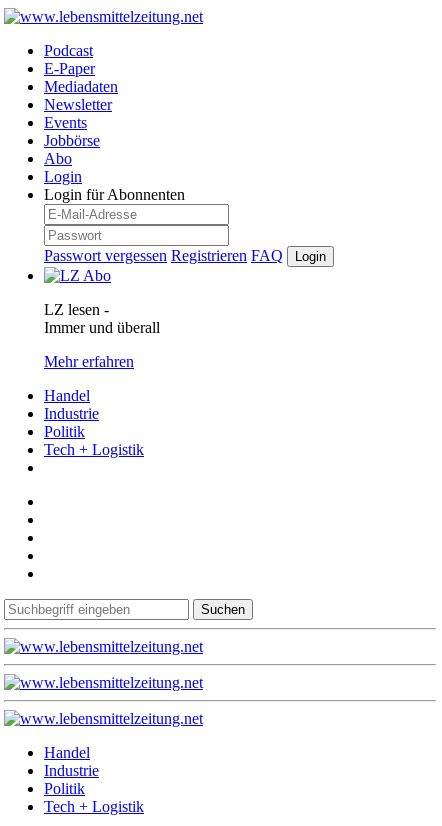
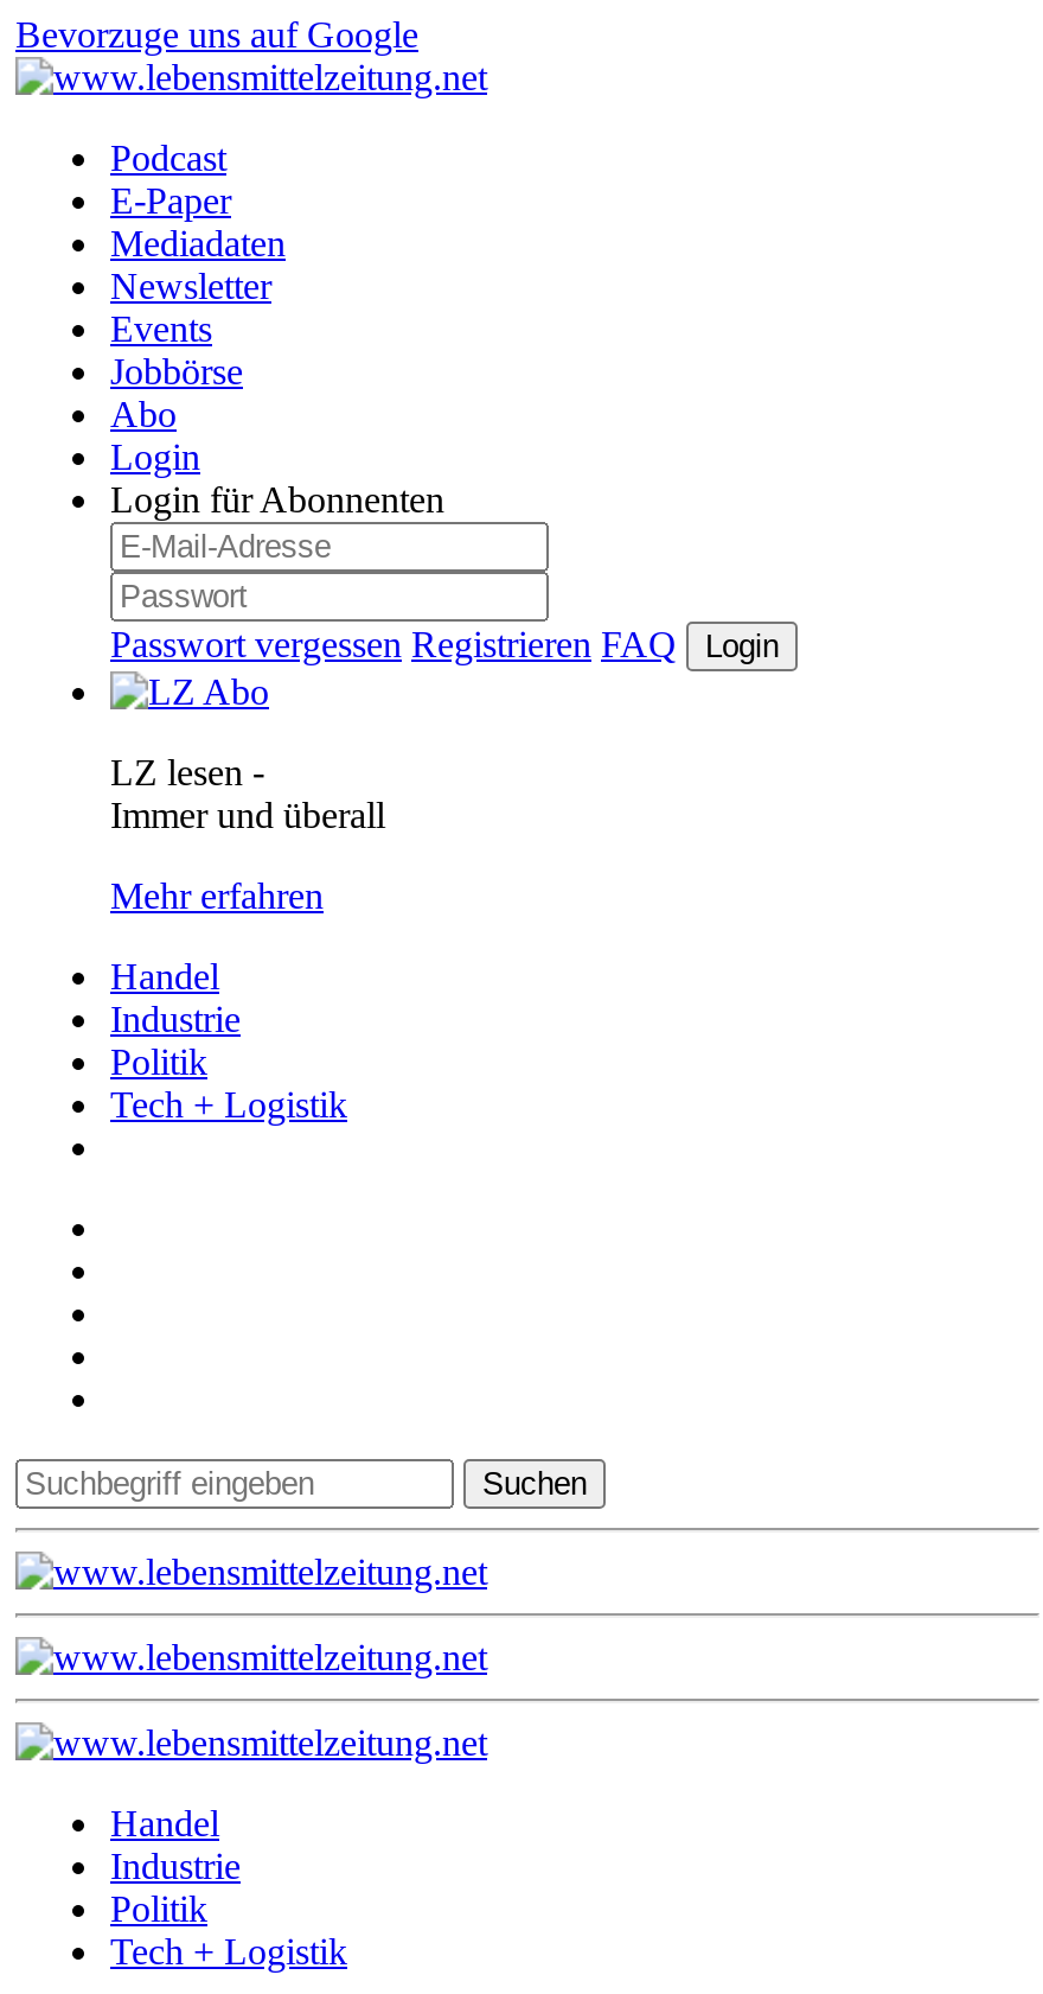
none -> [15,14,418,55] Bevorzuge uns auf Google

